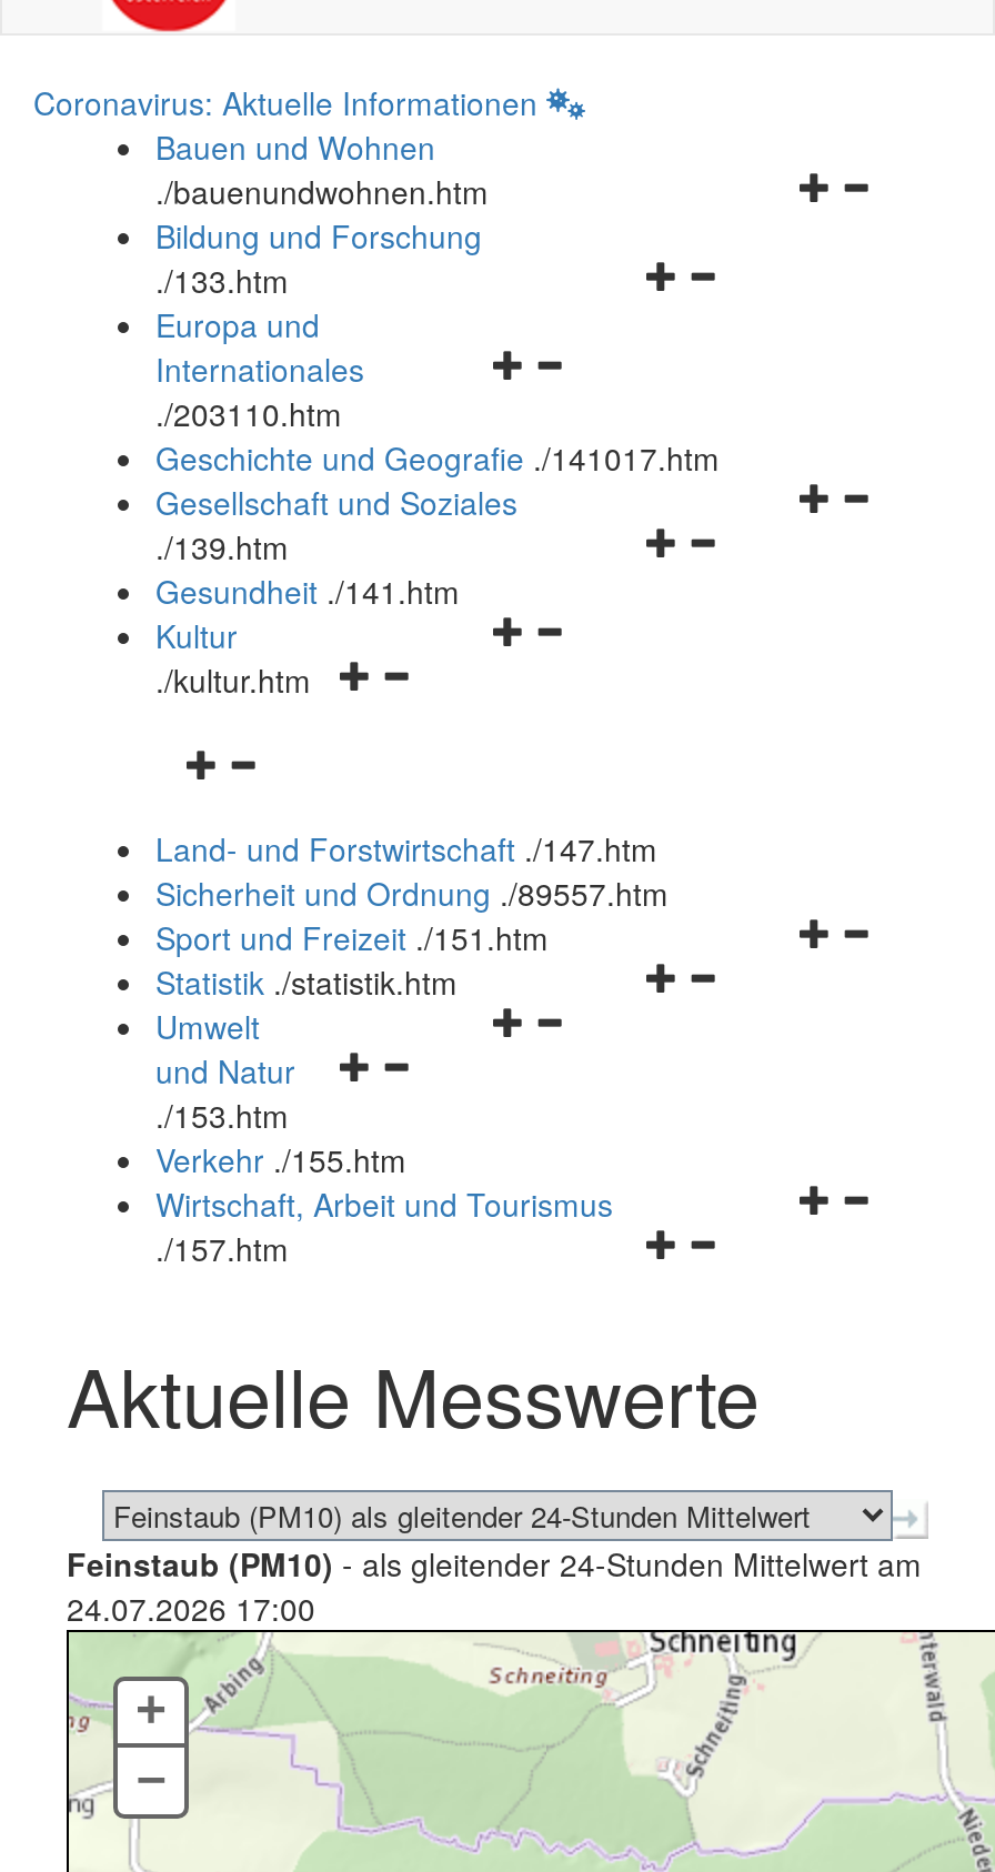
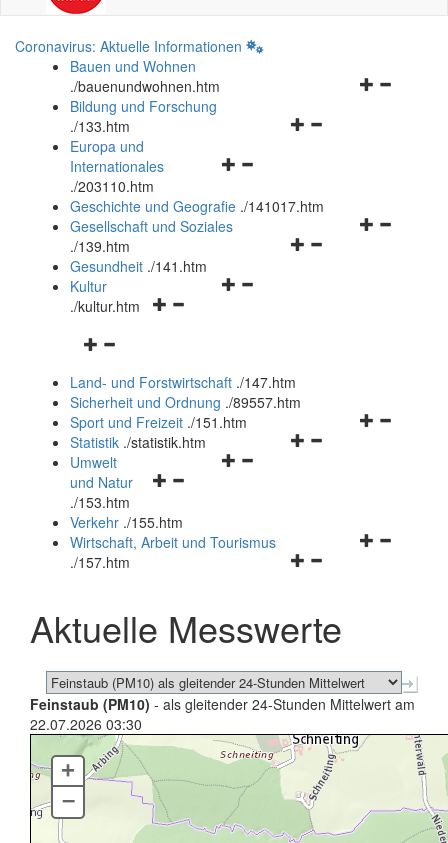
[67,1586,315,1630] 24.07.2026 17:00 -> [30,714,142,734] 22.07.2026 03:30

